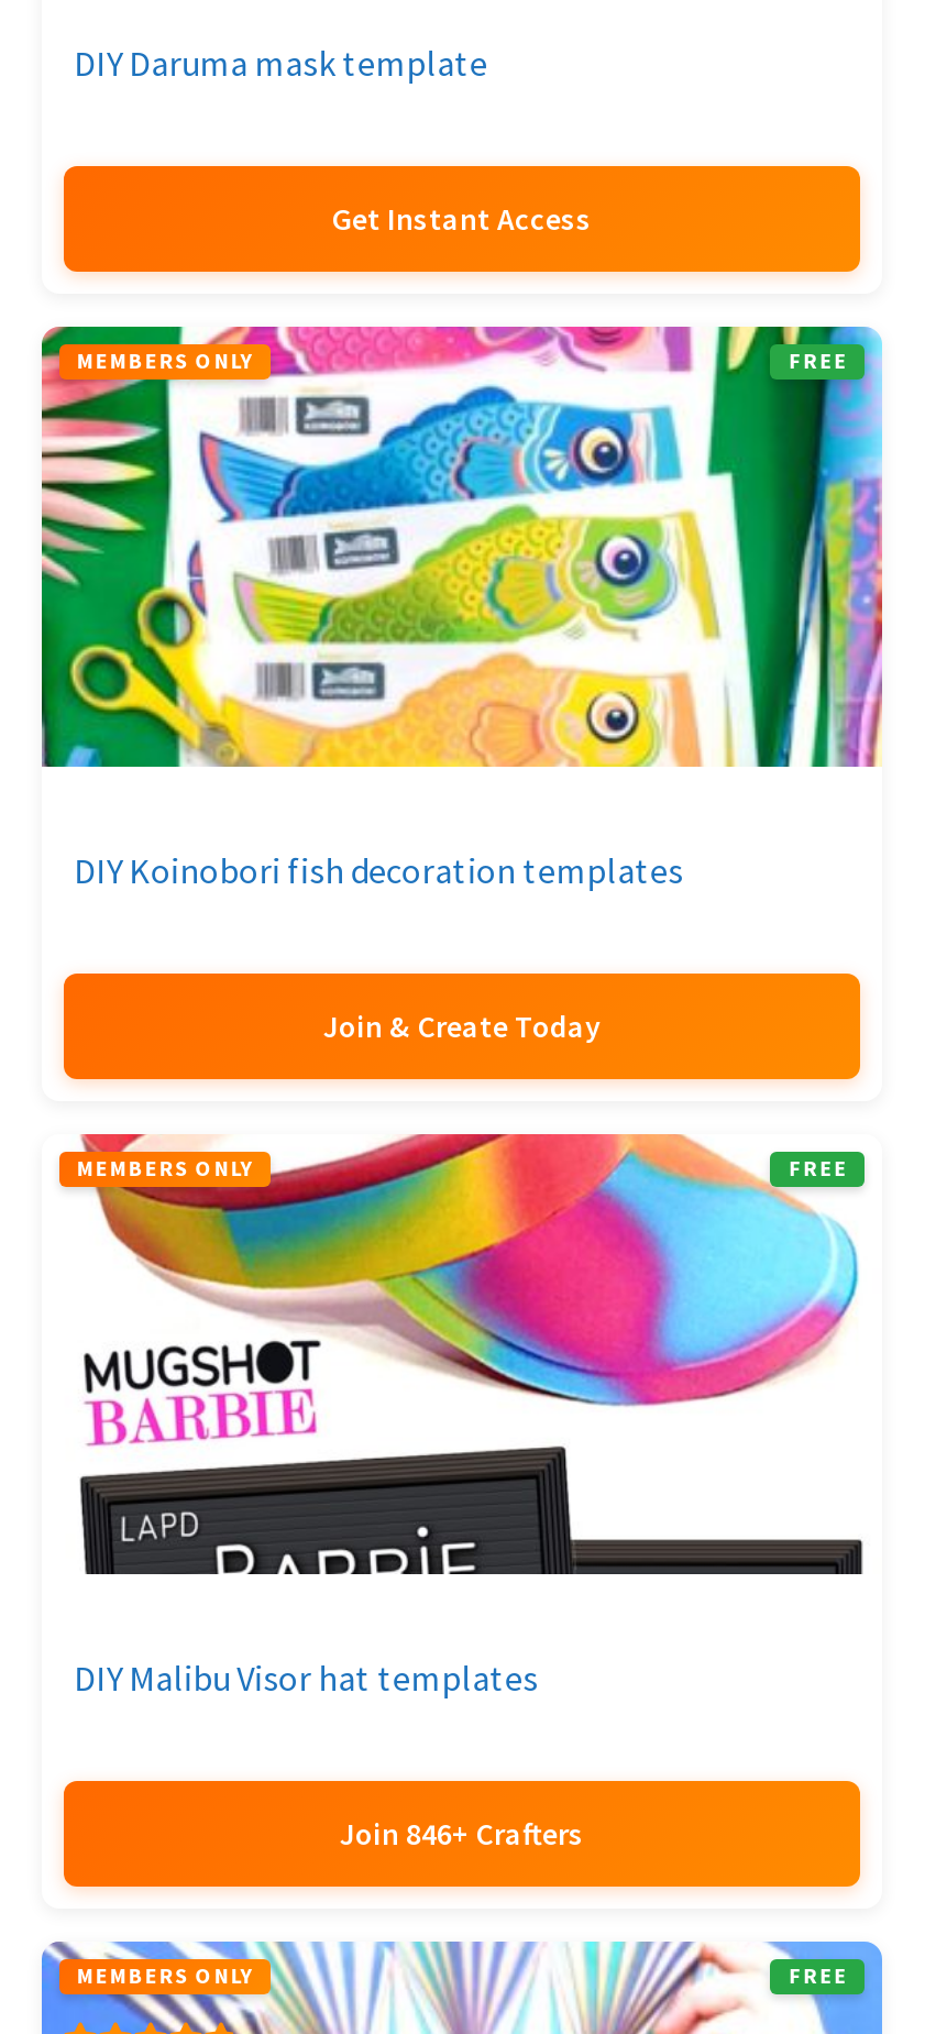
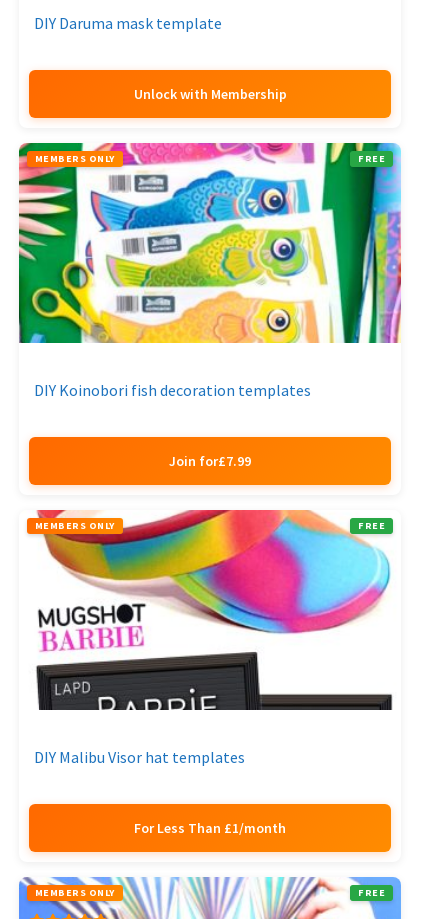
[332,199,592,238] Get Instant Access -> [133,85,286,103] Unlock with Membership
[323,1006,601,1045] Join & Create Today -> [169,452,251,470] Join for£7.99
[340,1813,584,1852] Join 846+ Crafters -> [134,818,286,836] For Less Than £1/month

